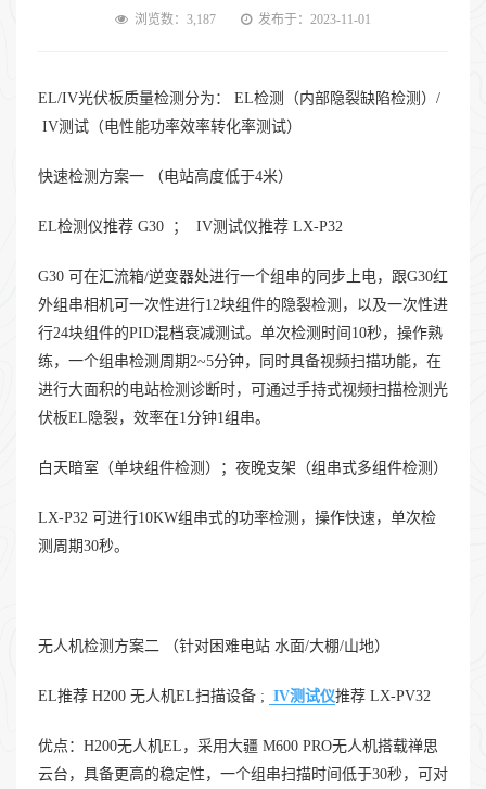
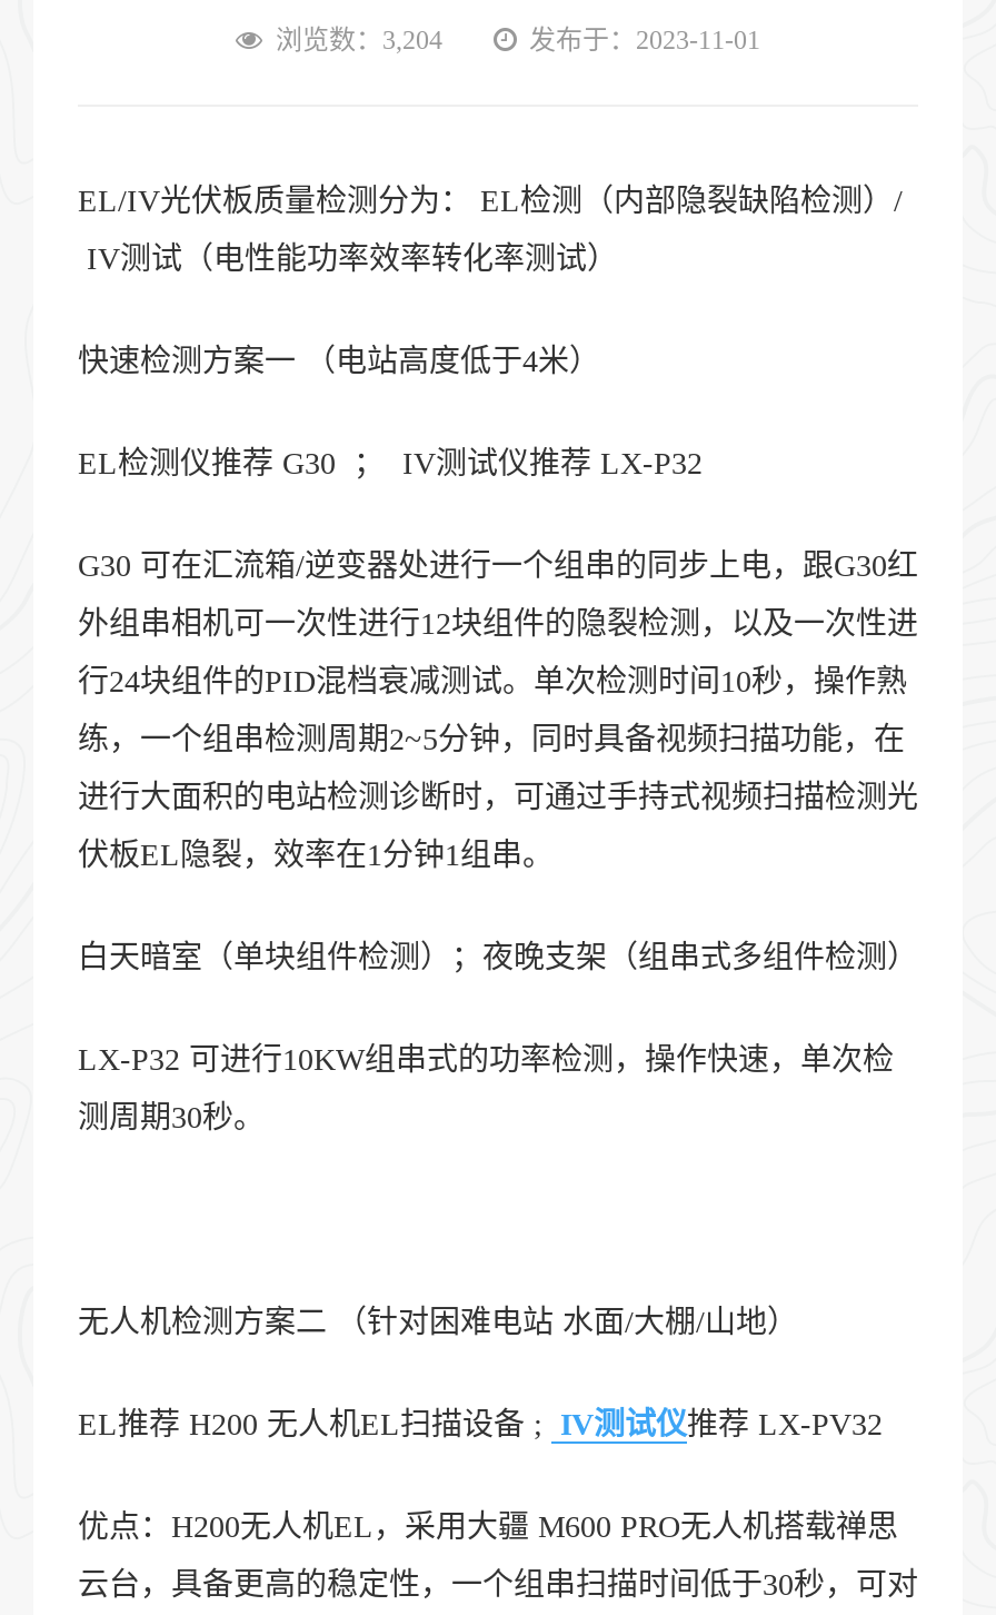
[135,12,216,27] 浏览数：3,187 -> [276,25,442,56] 浏览数：3,204

